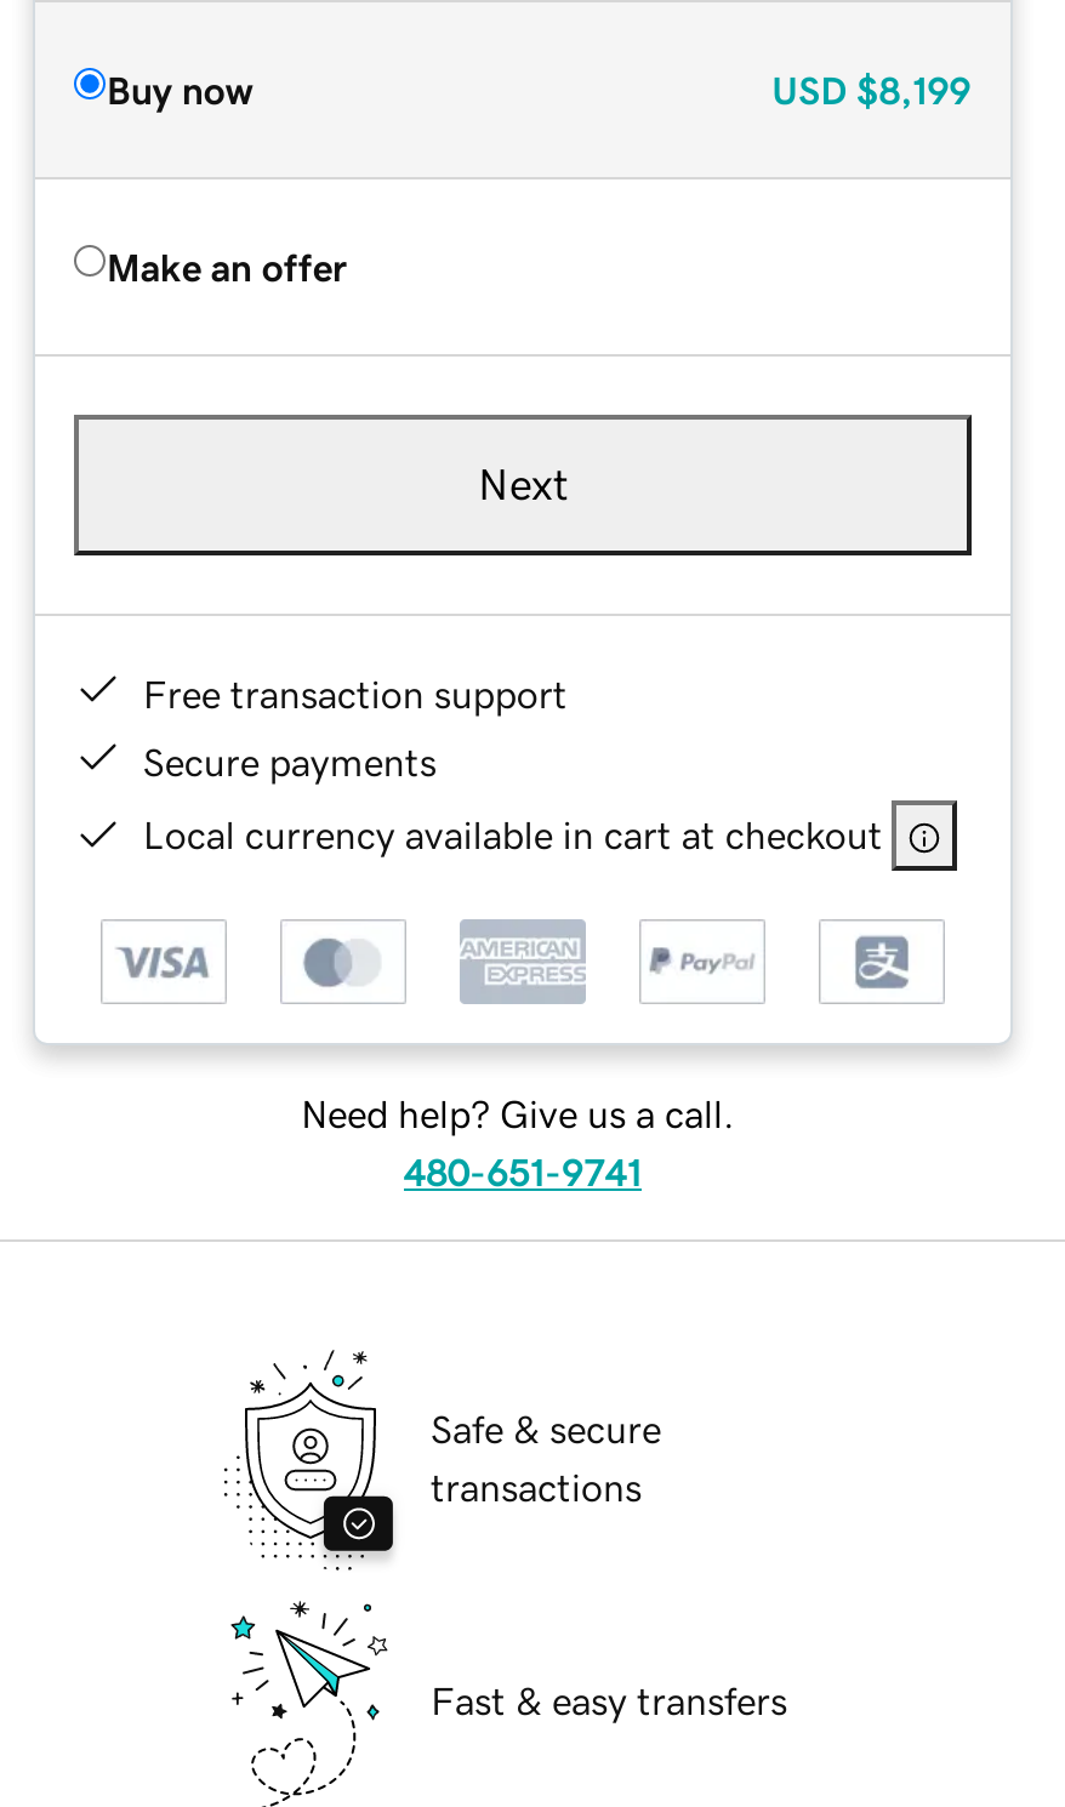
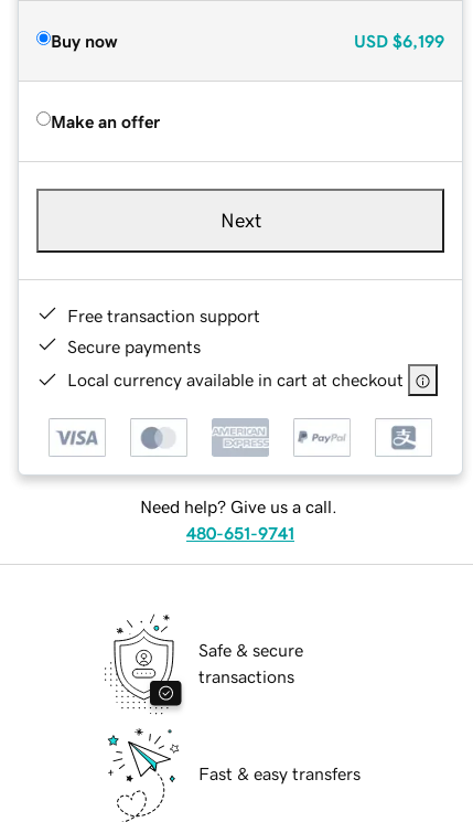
[772,69,971,108] USD $8,199 -> [353,32,444,49] USD $6,199

